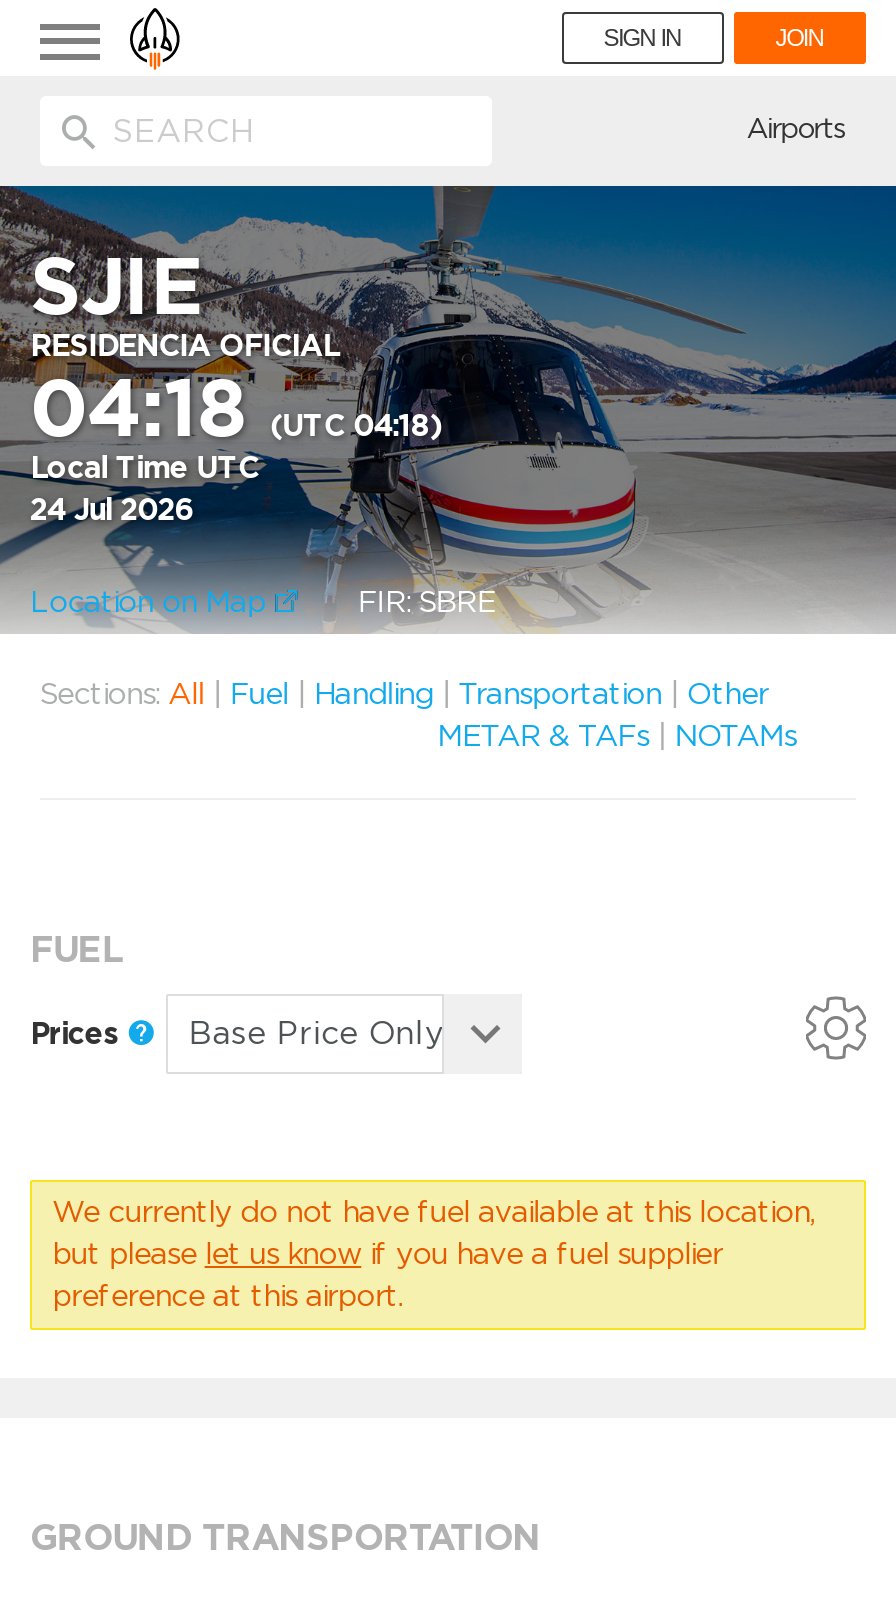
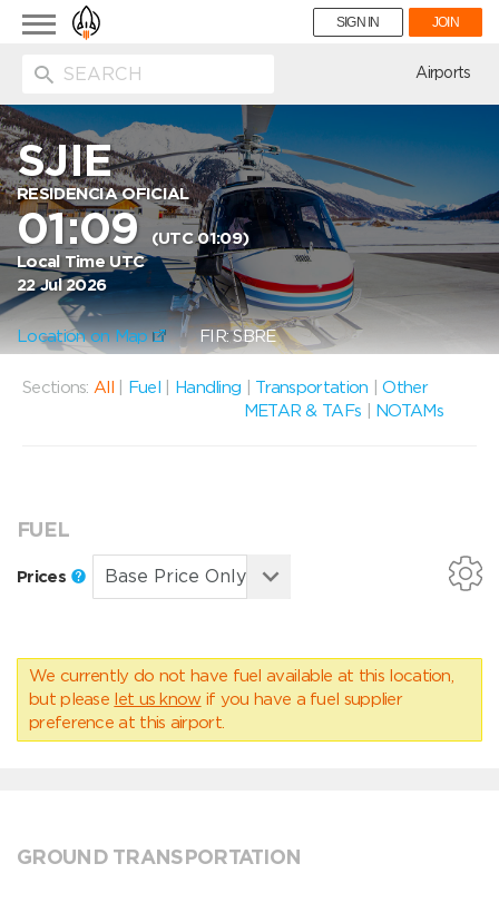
[30,360,442,456] 04:18 (UTC 04:18) -> [17,202,248,255] 01:09 (UTC 01:09)
[30,492,193,528] 24 Jul 2026 -> [17,275,106,295] 22 Jul 2026

